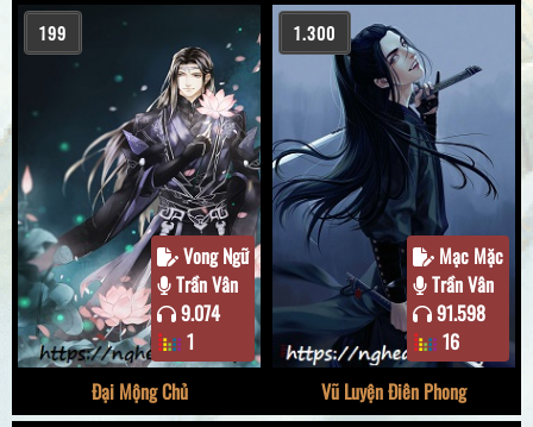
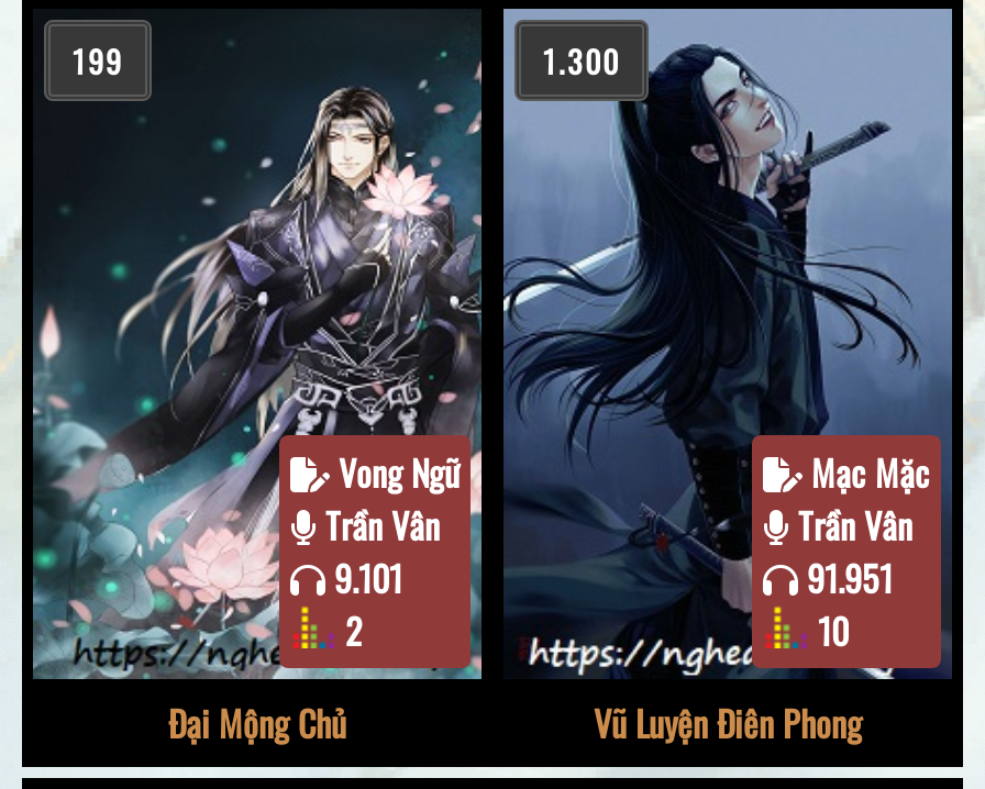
[176,299,220,328] 9.074 -> [325,553,402,605] 9.101
[432,299,485,328] 91.598 -> [798,553,893,605] 91.951
[187,328,194,356] 1 -> [345,605,363,658] 2
[443,328,459,356] 16 -> [818,605,849,658] 10

